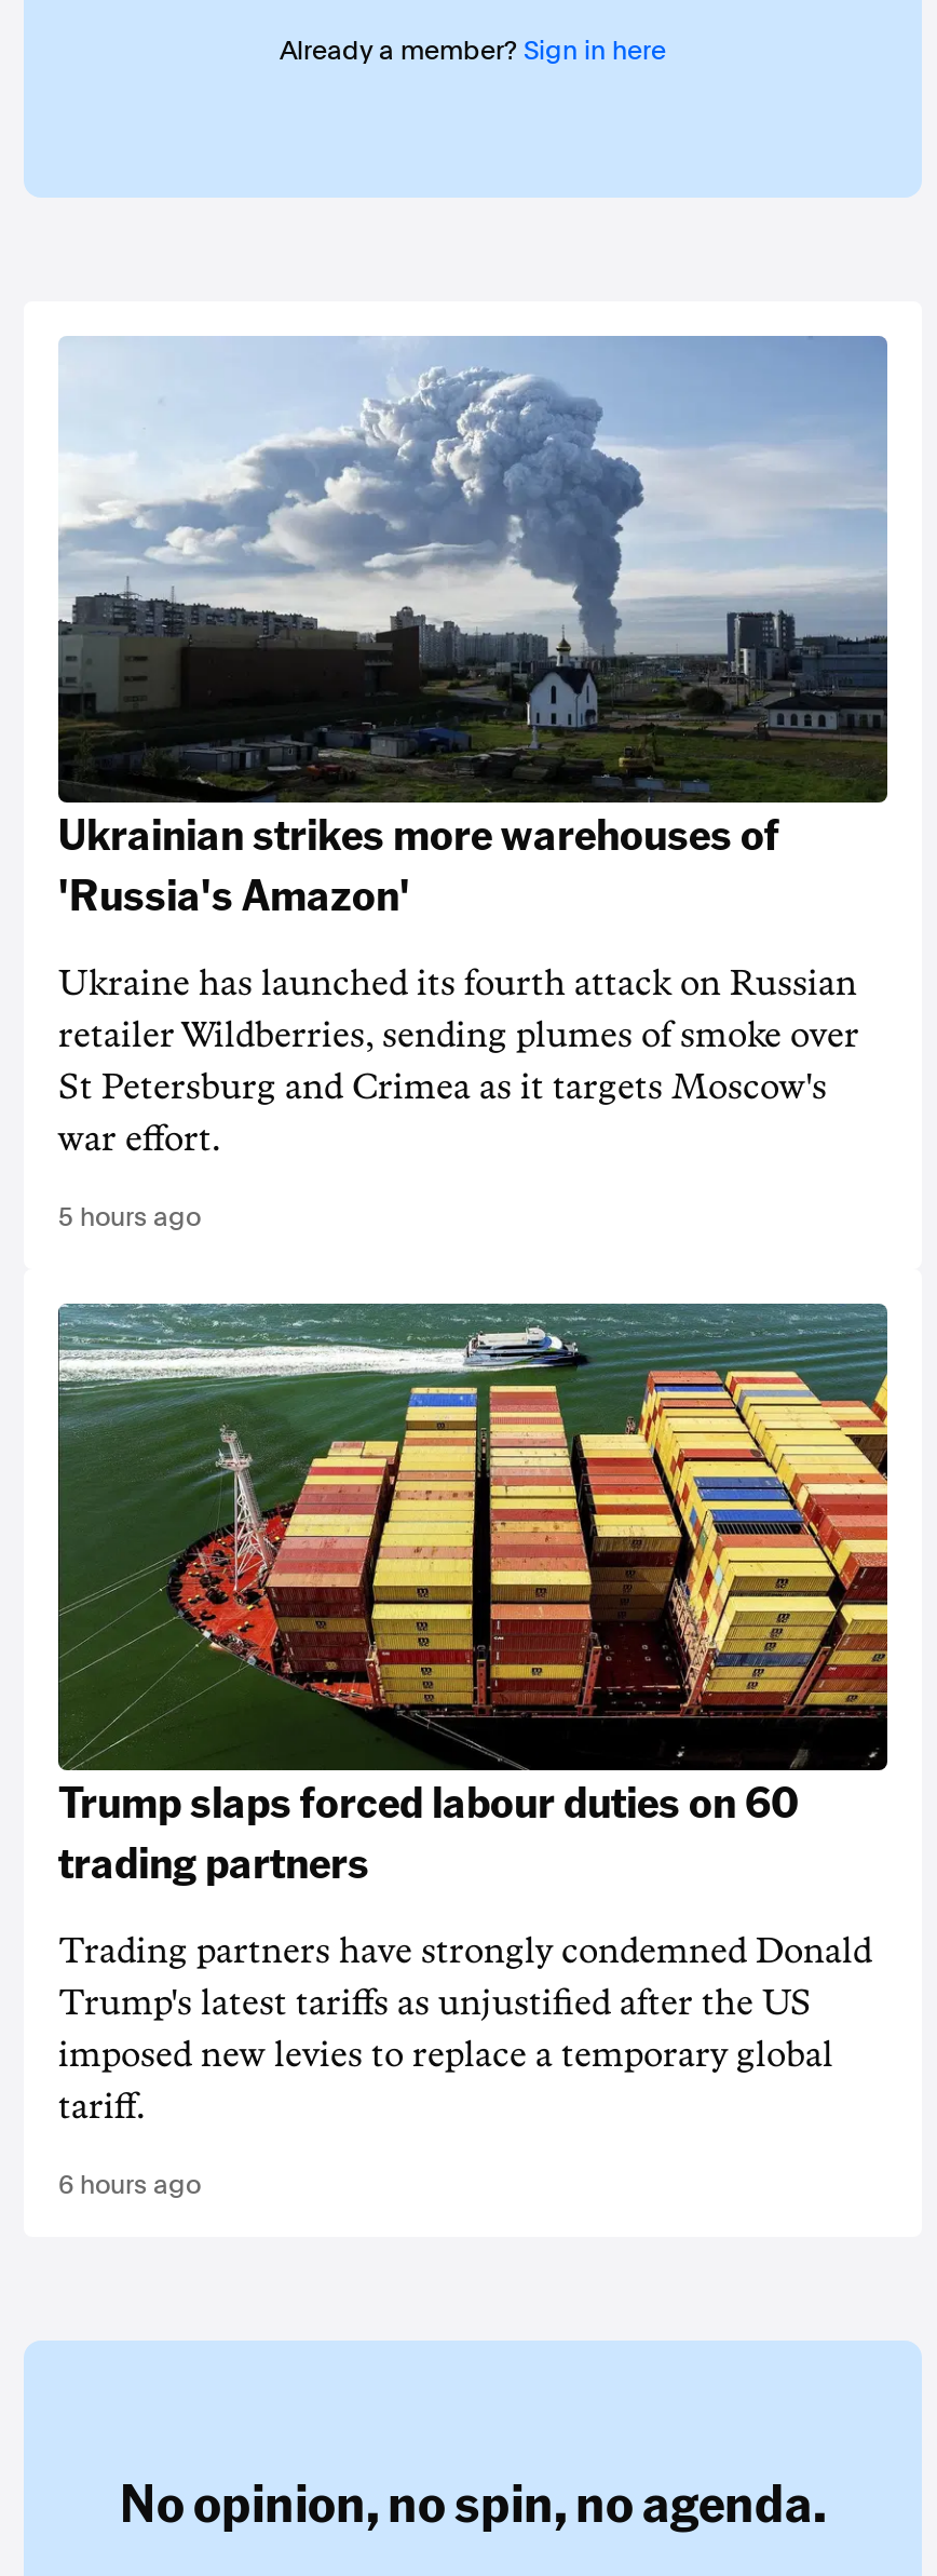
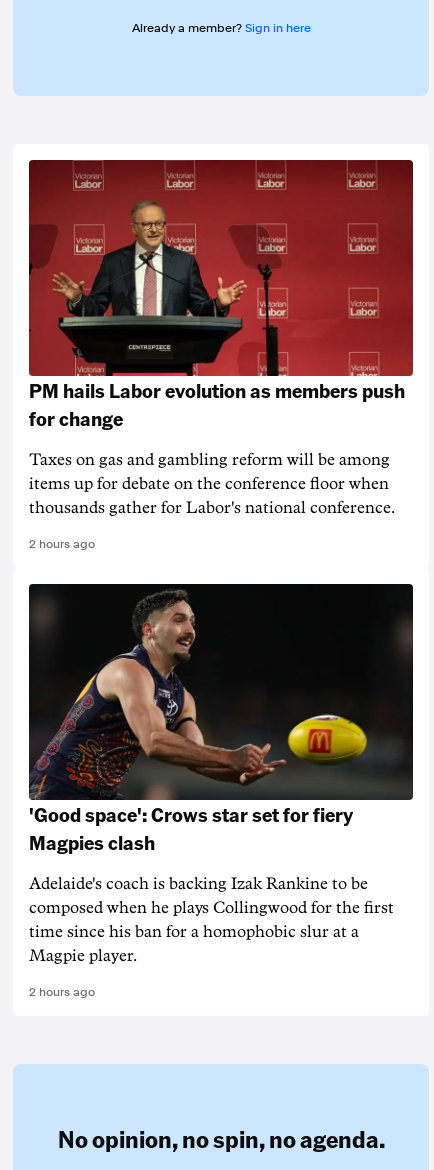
[56,334,890,1232] [image] | Ukrainian strikes more warehouses of | 'Russia's Amazon' | Ukraine has launched its fourth attack on Russian | retailer Wildberries, sending plumes of smoke over | St Petersburg and Crimea as it targets Moscow's | war effort. | 5 hours ago -> [28,159,414,551] [image] | PM hails Labor evolution as members push | for change | Taxes on gas and gambling reform will be among | items up for debate on the conference floor when | thousands gather for Labor's national conference. | 2 hours ago
[58,1302,890,2200] [image] | Trump slaps forced labour duties on 60 | trading partners | Trading partners have strongly condemned Donald | Trump's latest tariffs as unjustified after the US | imposed new levies to replace a temporary global | tariff. | 6 hours ago -> [28,583,414,999] [image] | 'Good space': Crows star set for fiery | Magpies clash | Adelaide's coach is backing Izak Rankine to be | composed when he plays Collingwood for the first | time since his ban for a homophobic slur at a | Magpie player. | 2 hours ago

